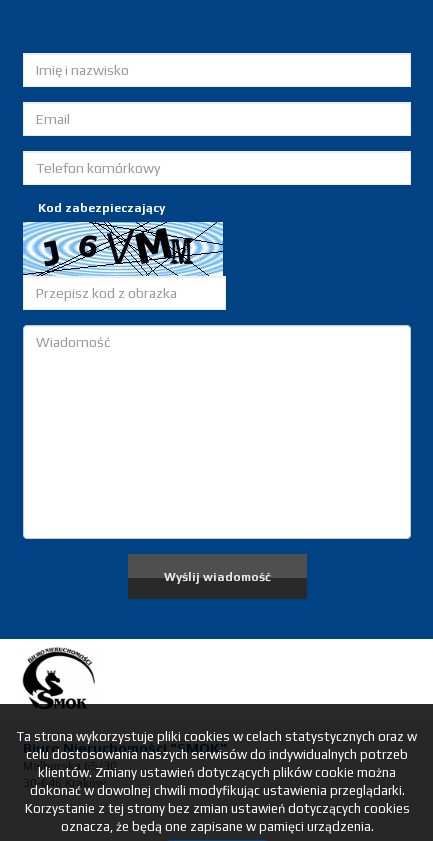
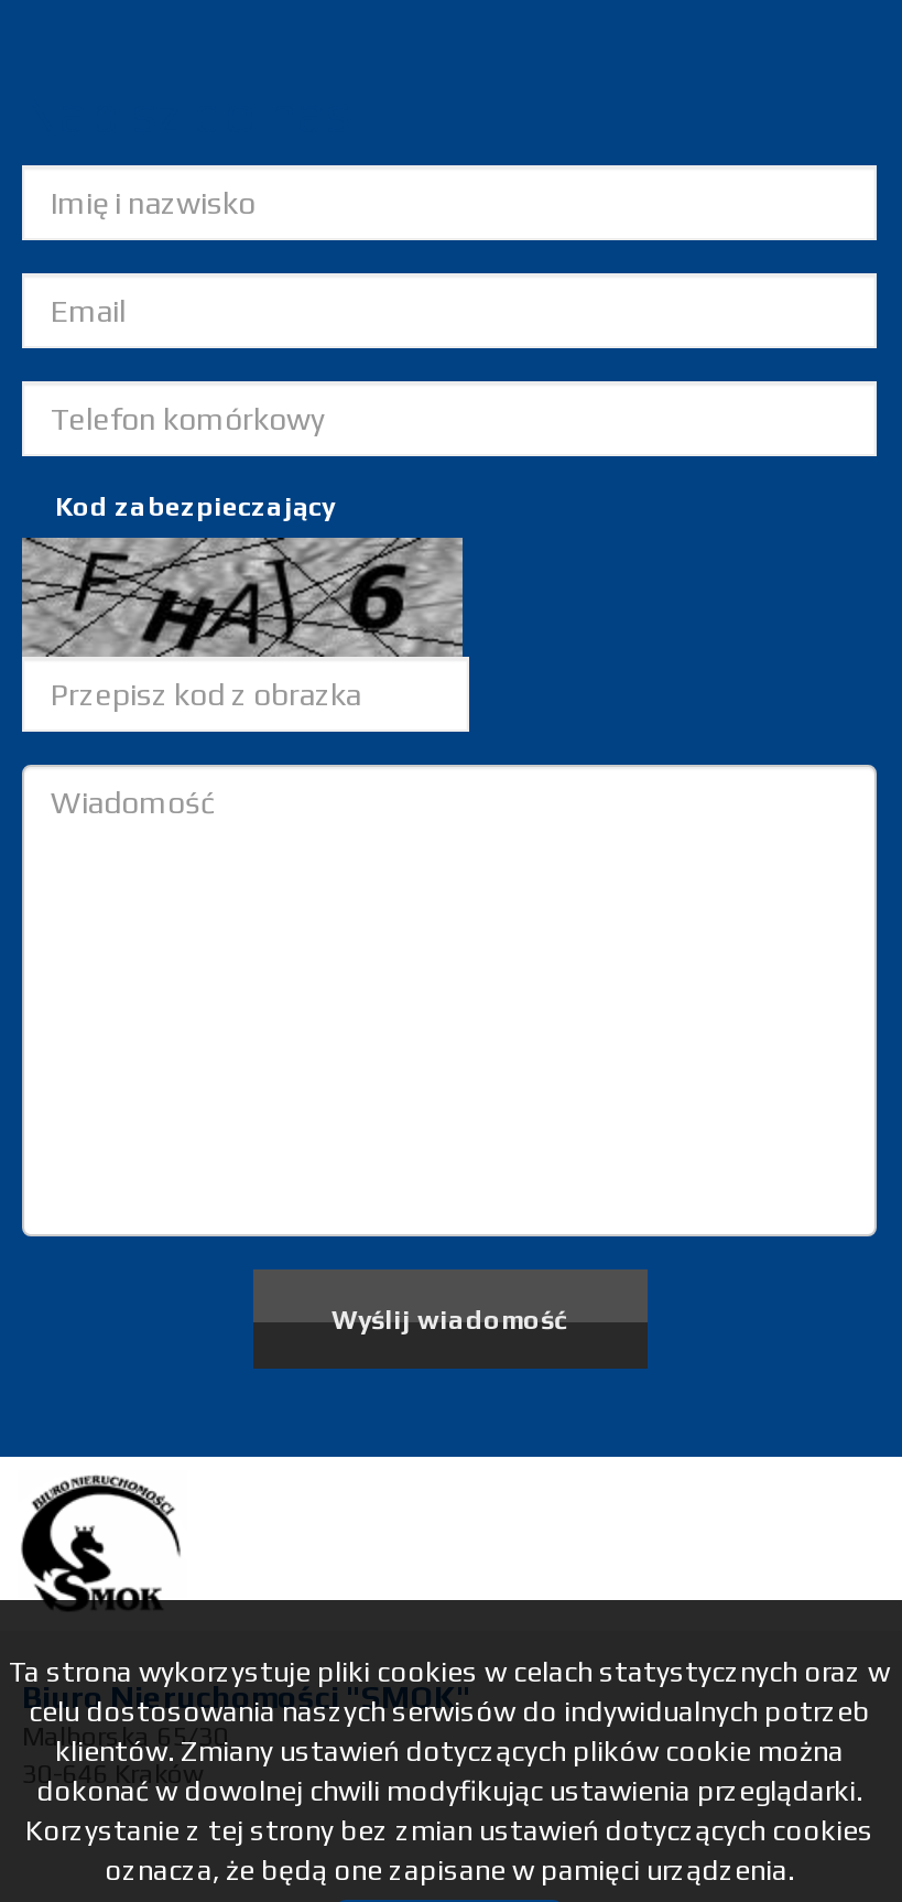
[22,221,224,276] [image] -> [20,536,463,659] [image]

